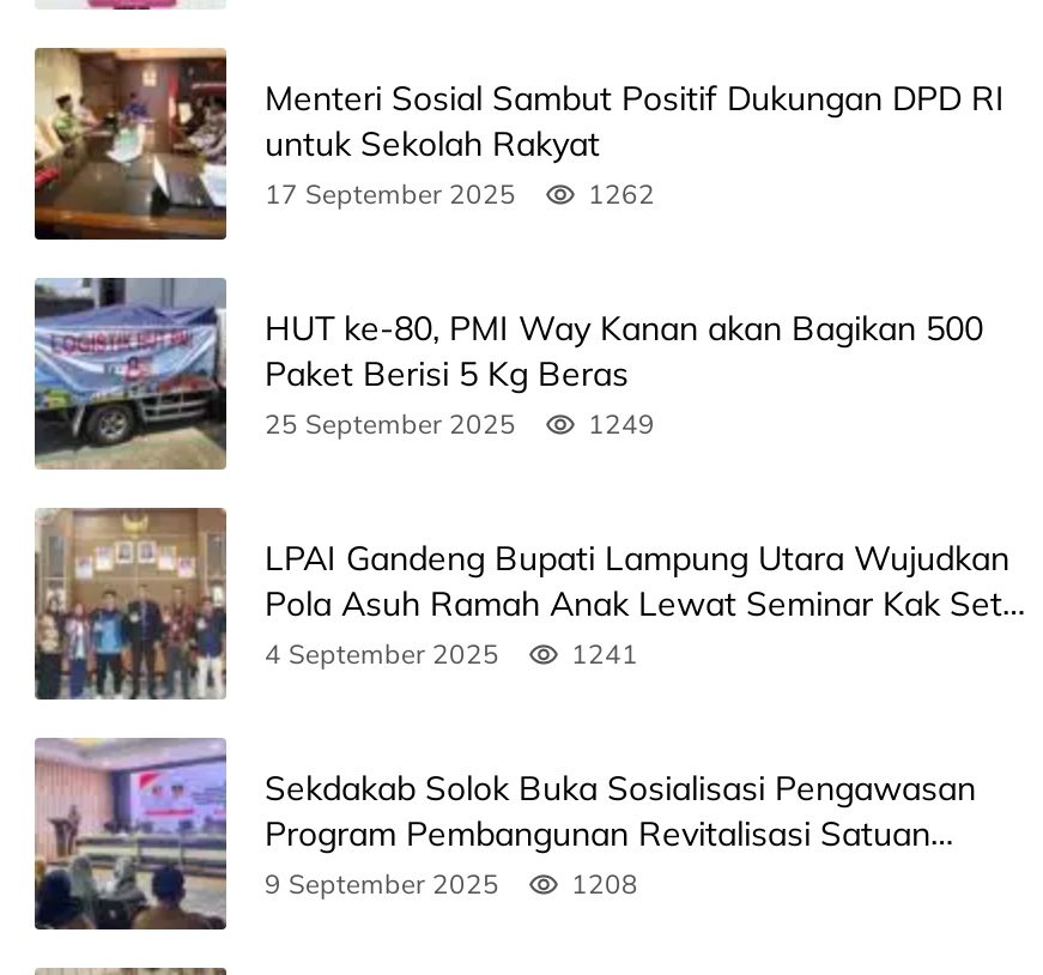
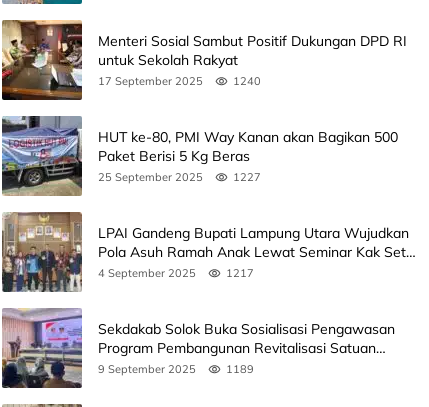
[588,177,655,210] 1262 -> [233,74,261,88] 1240
[588,407,655,440] 1249 -> [233,170,261,184] 1227
[571,637,638,670] 1241 -> [226,266,254,280] 1217
[571,866,638,900] 1208 -> [226,362,254,376] 1189

